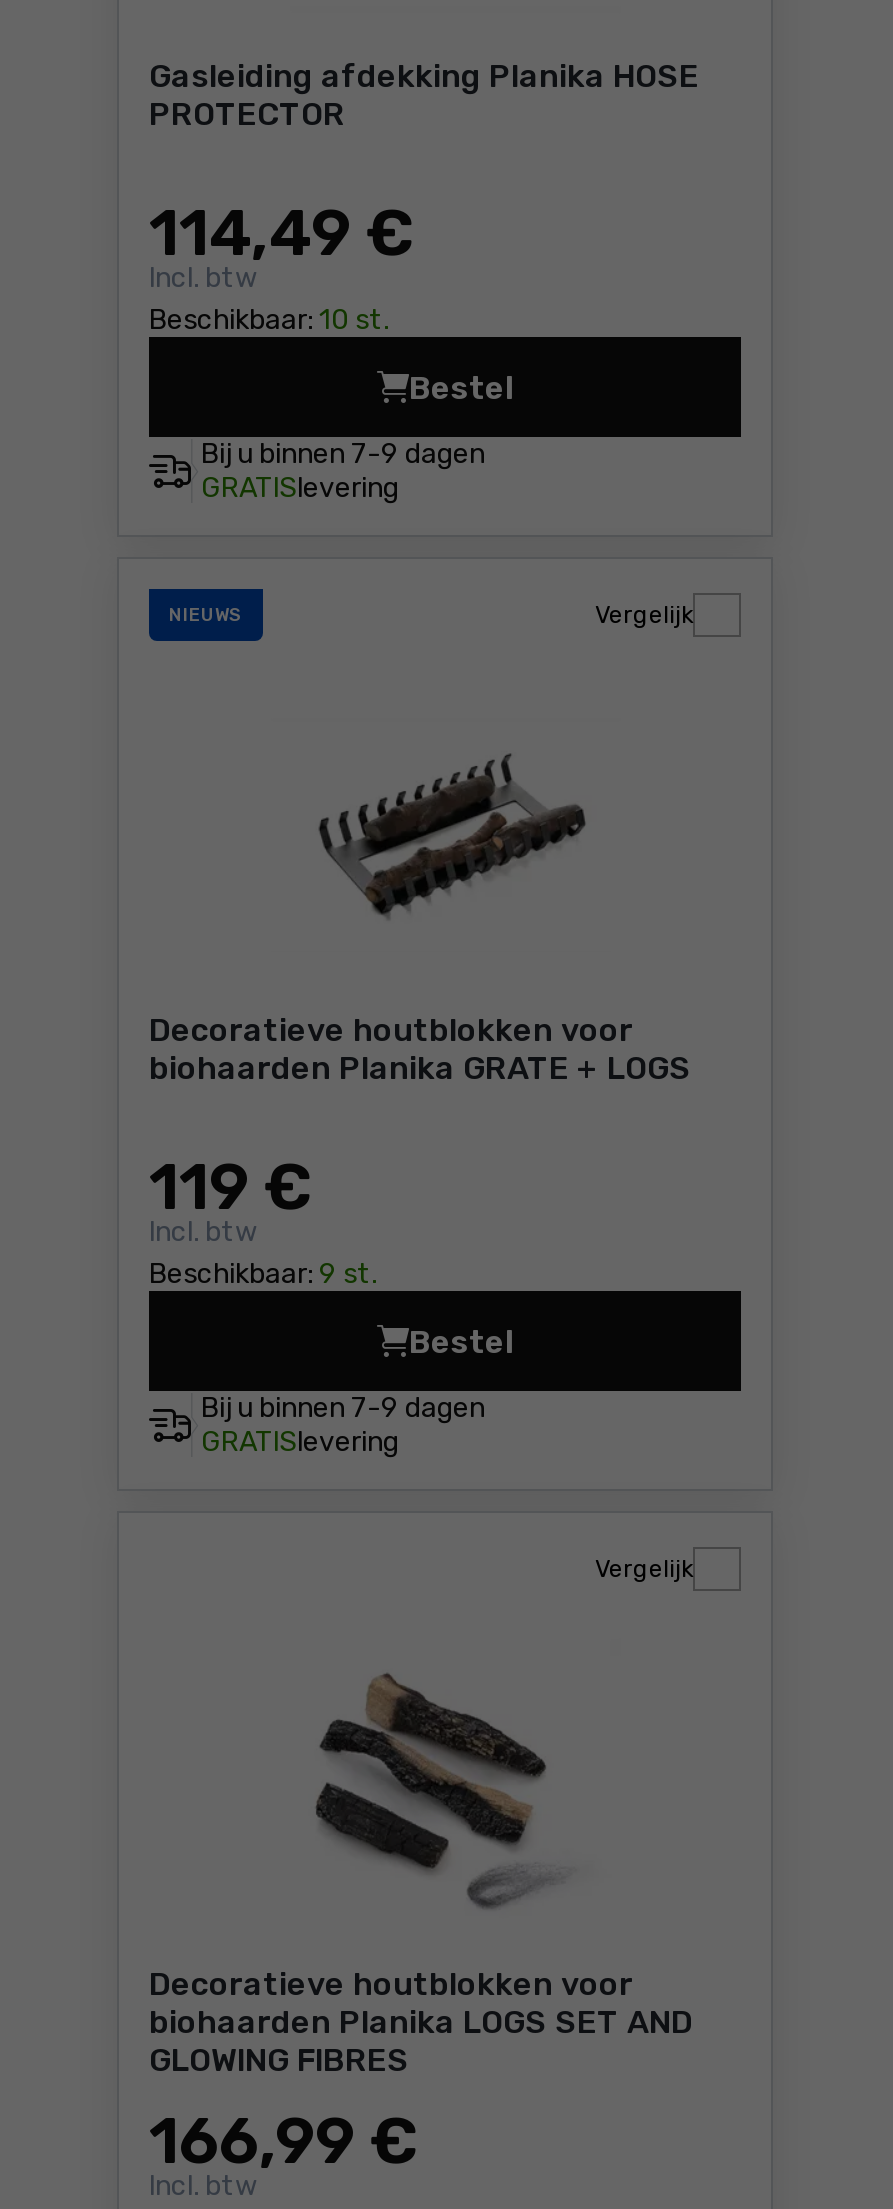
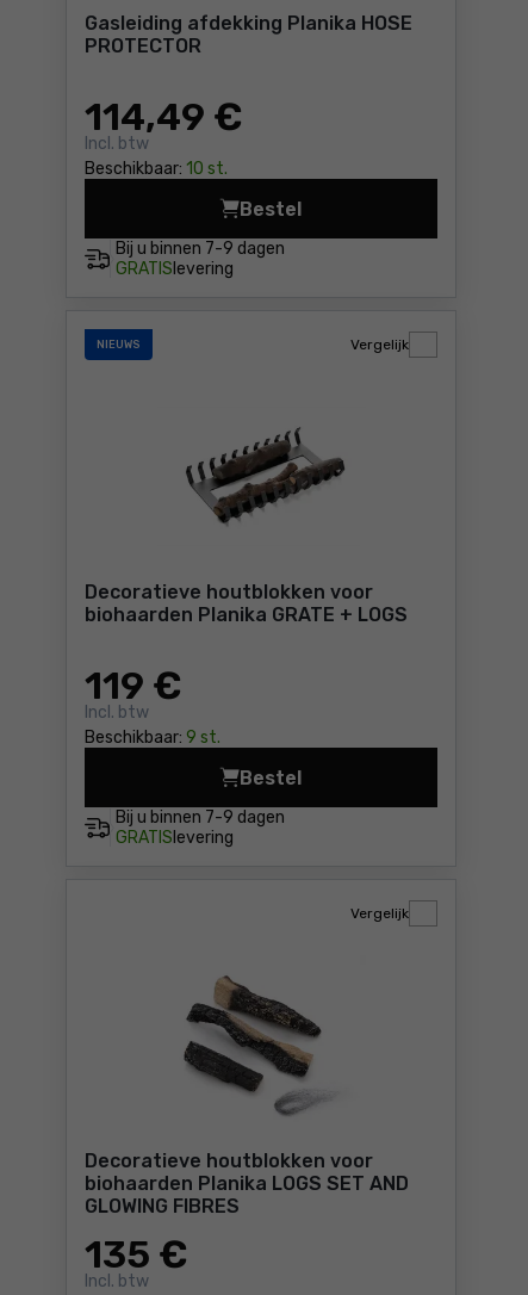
[149,2103,419,2179] 166,99 € -> [85,1232,188,1277] 135 €

